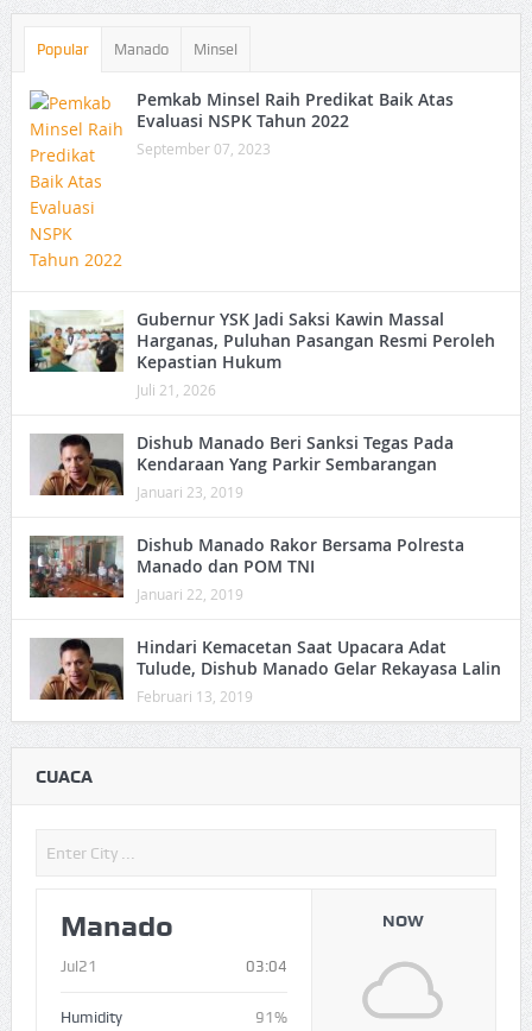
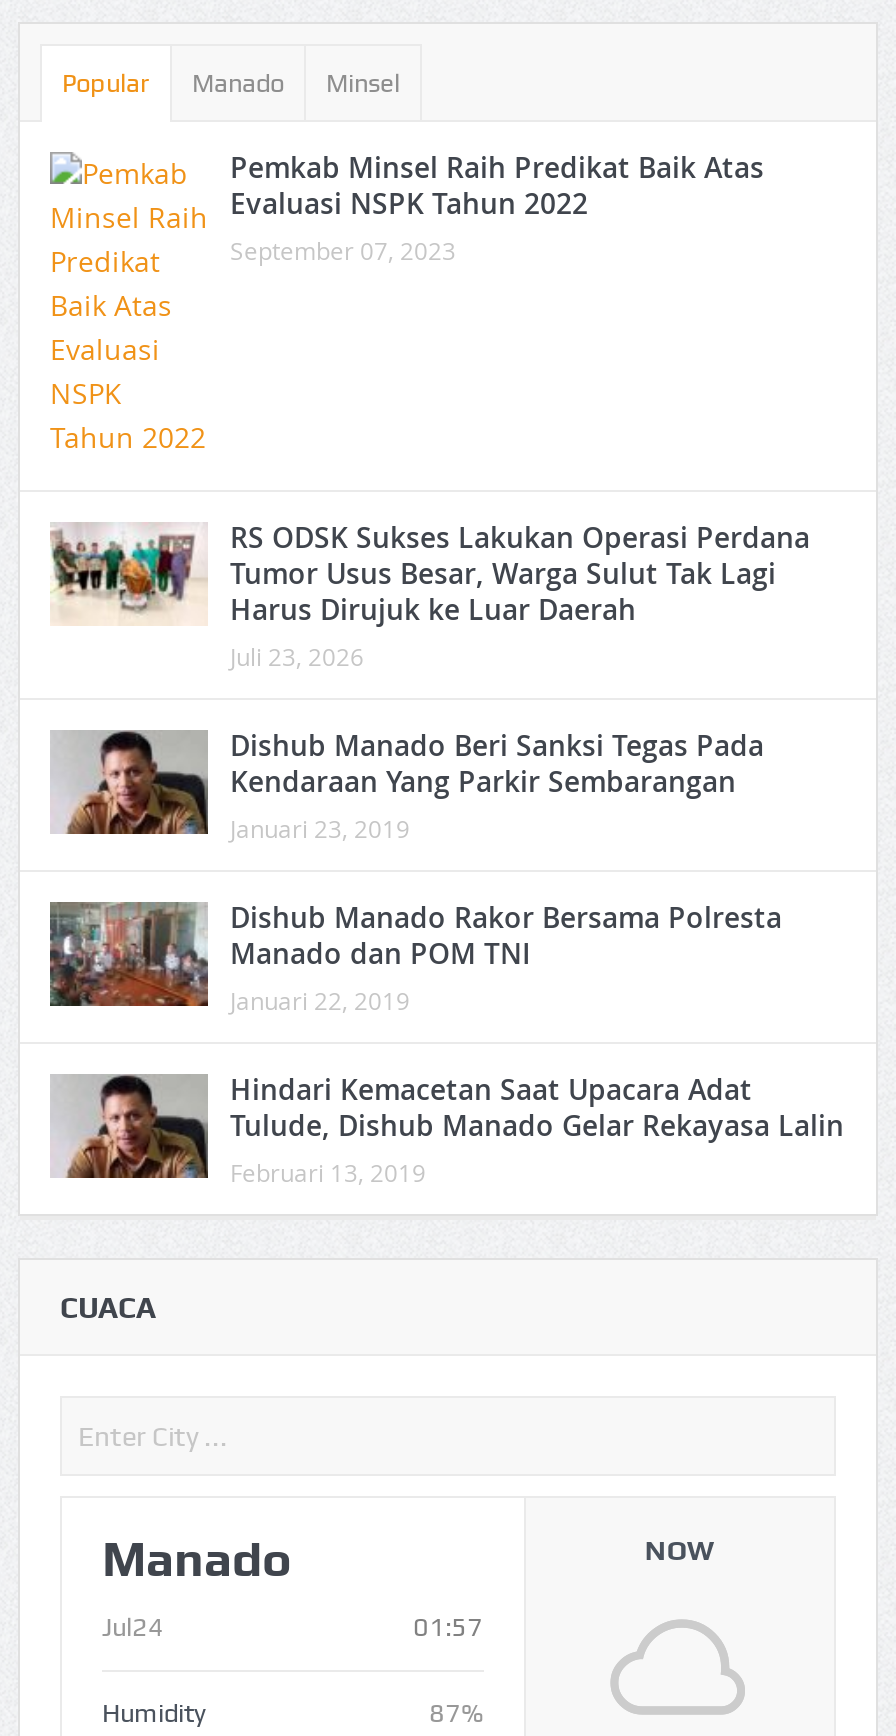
[28,307,495,399] [image] | Gubernur YSK Jadi Saksi Kawin Massal | Harganas, Puluhan Pasangan Resmi Peroleh | Kepastian Hukum | Juli 21, 2026 -> [50,517,810,671] [image] | RS ODSK Sukses Lakukan Operasi Perdana | Tumor Usus Besar, Warga Sulut Tak Lagi | Harus Dirujuk ke Luar Daerah | Juli 23, 2026
[61,957,287,975] Jul21 | 03:04 -> [102,1611,483,1641] Jul24 | 01:57
[255,1008,287,1026] 91% -> [429,1697,483,1727] 87%

